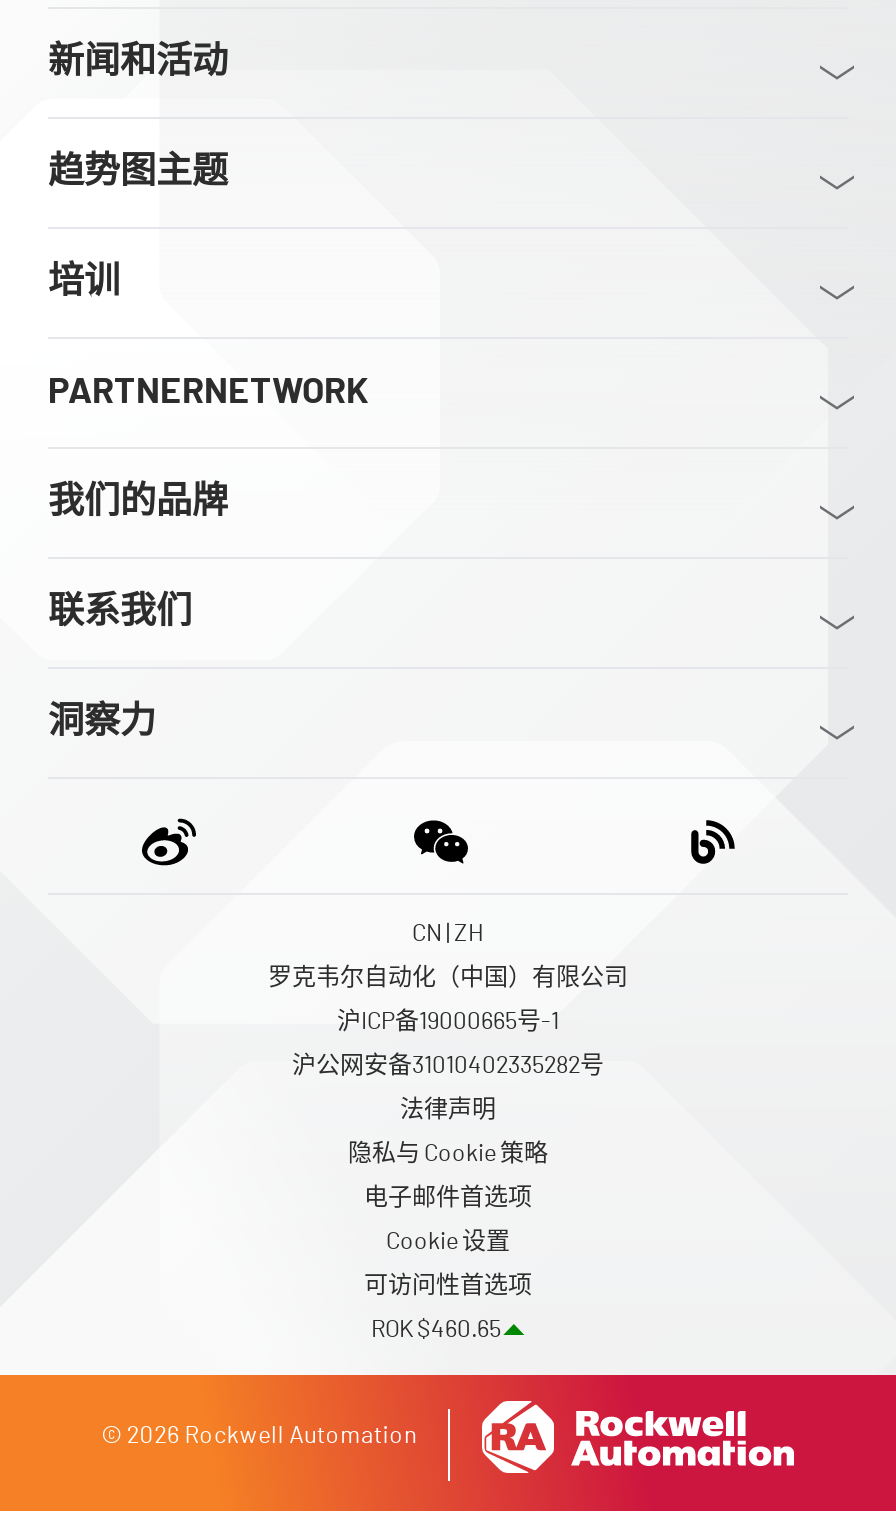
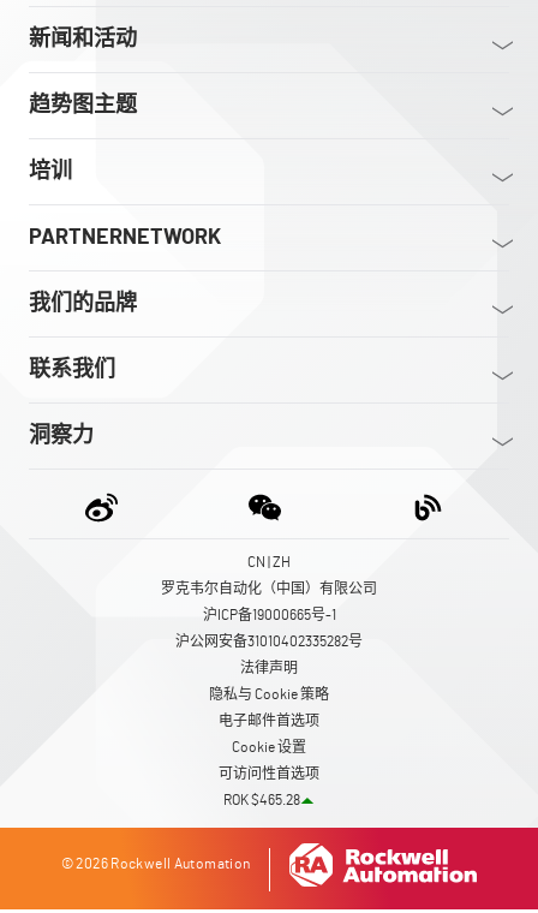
[371,1317,501,1341] ROK $460.65 -> [223,793,300,807] ROK $465.28

